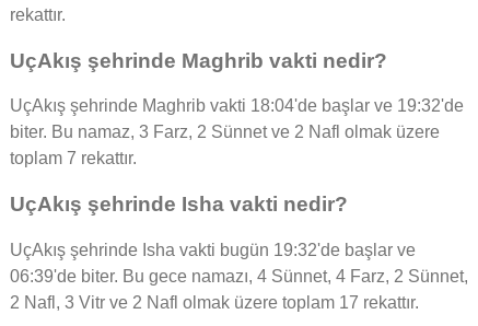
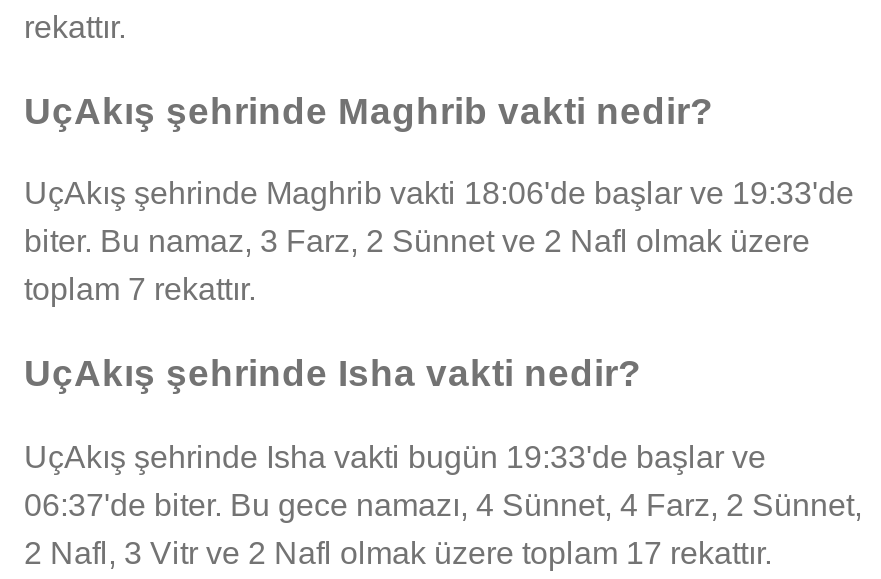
[10,96,464,115] UçAkış şehrinde Maghrib vakti 18:04'de başlar ve 19:32'de -> [24,176,854,210] UçAkış şehrinde Maghrib vakti 18:06'de başlar ve 19:33'de
[10,240,416,259] UçAkış şehrinde Isha vakti bugün 19:32'de başlar ve -> [24,439,766,473] UçAkış şehrinde Isha vakti bugün 19:33'de başlar ve
[10,267,468,285] 06:39'de biter. Bu gece namazı, 4 Sünnet, 4 Farz, 2 Sünnet, -> [24,487,862,521] 06:37'de biter. Bu gece namazı, 4 Sünnet, 4 Farz, 2 Sünnet,

